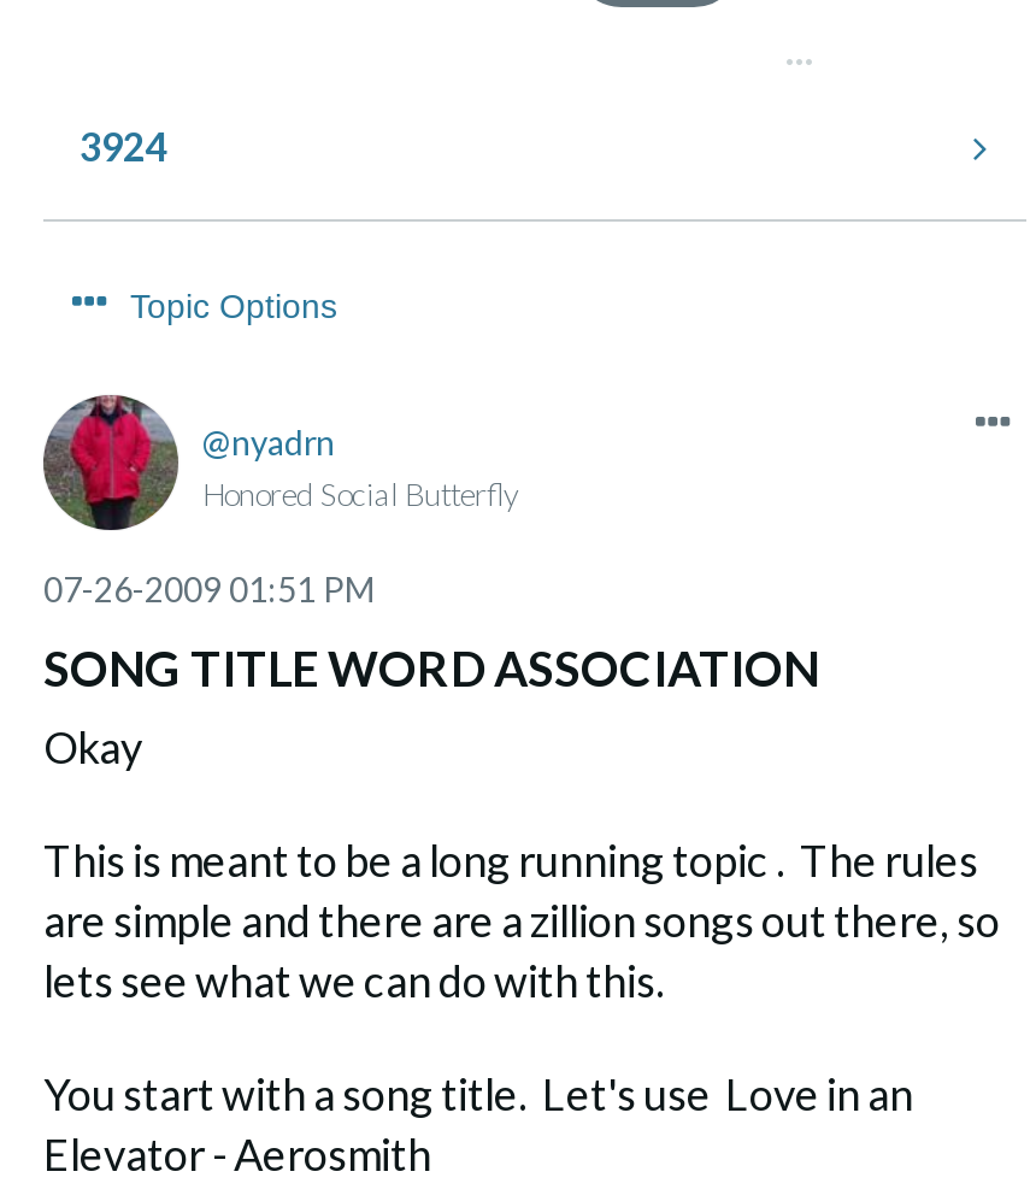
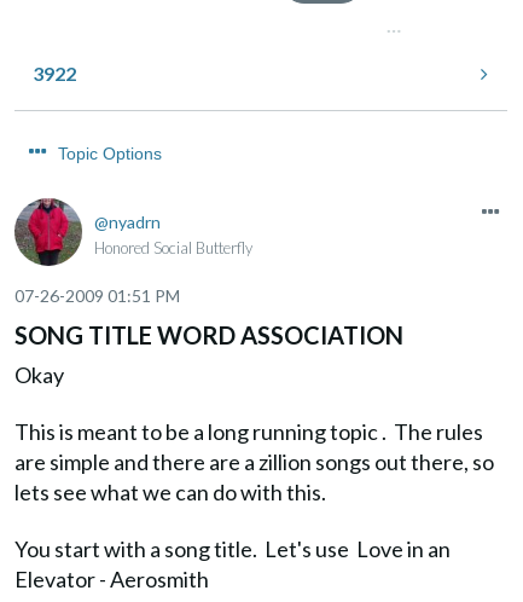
[80,122,166,168] 3924 -> [33,61,76,84] 3922

